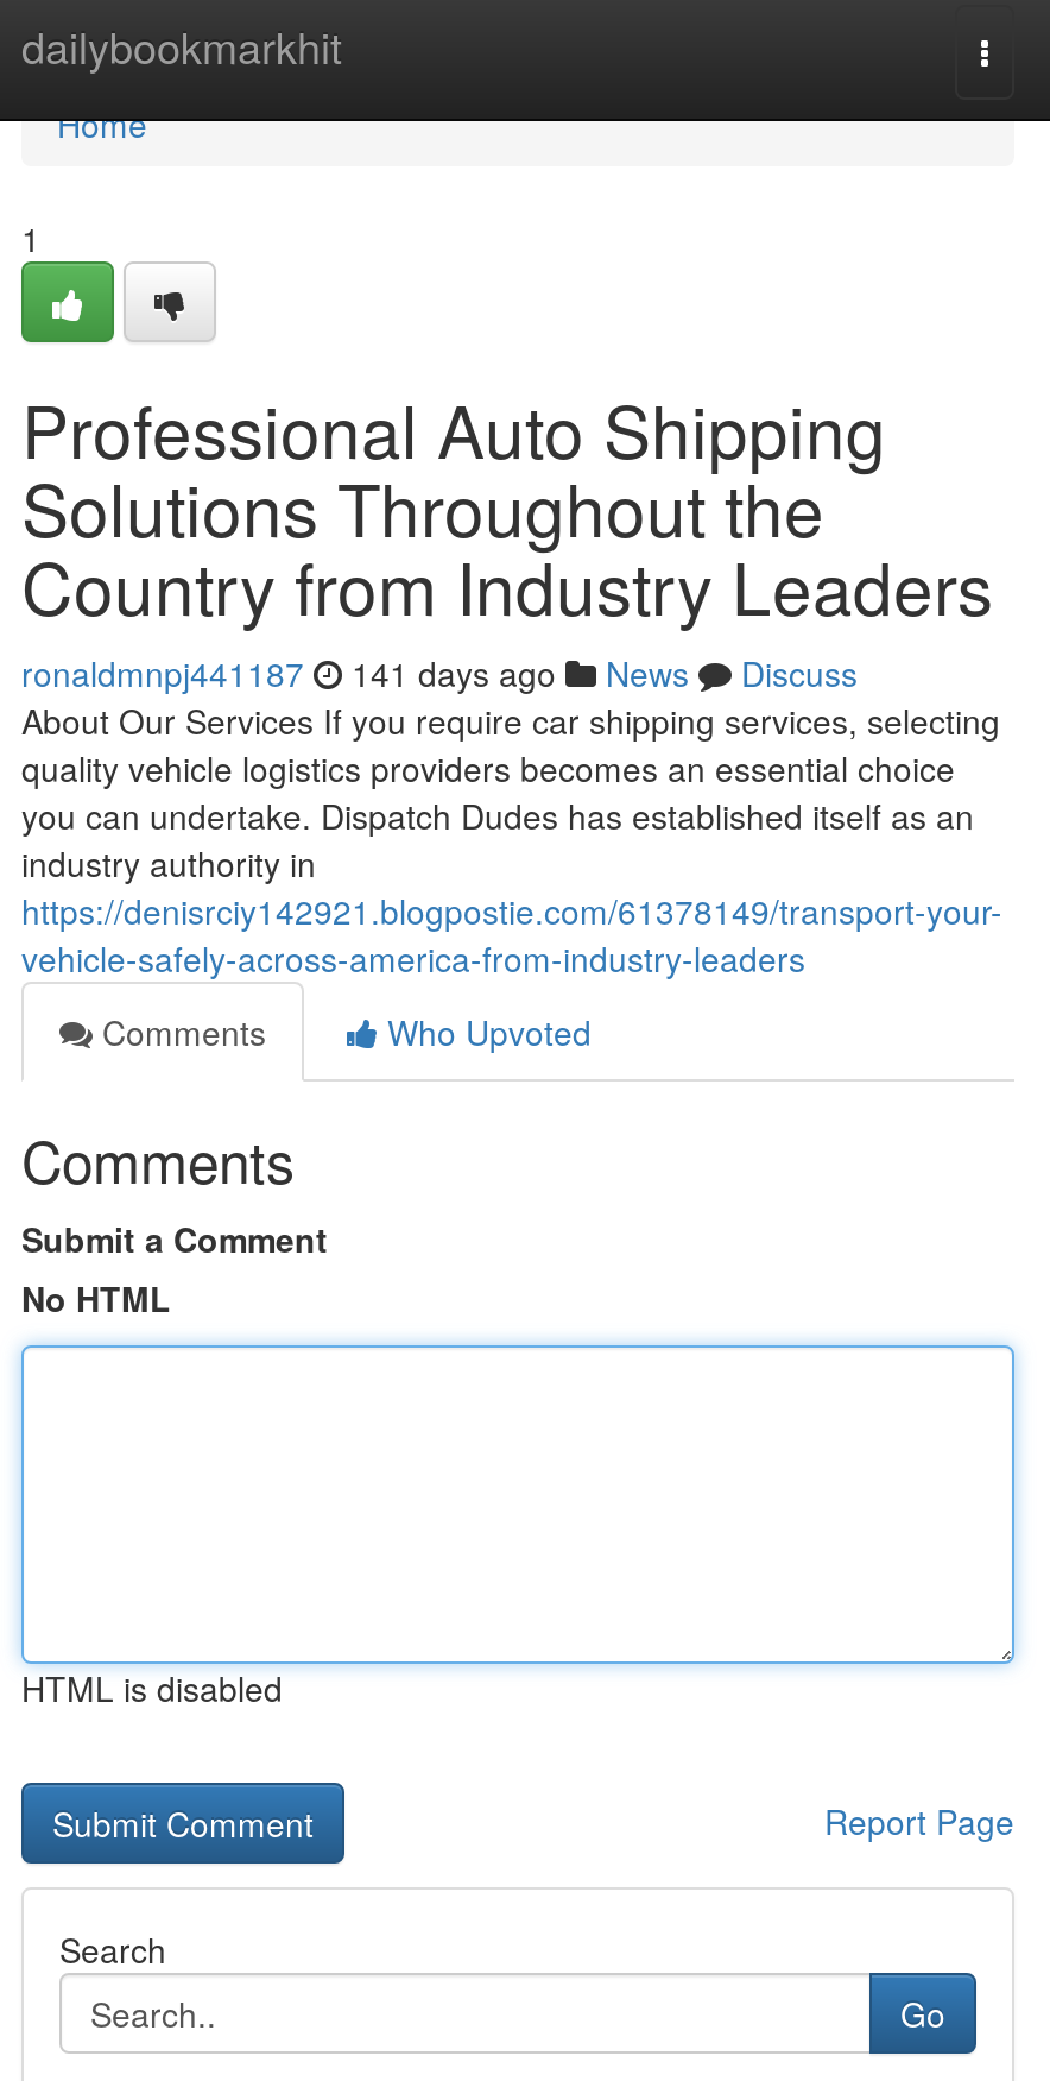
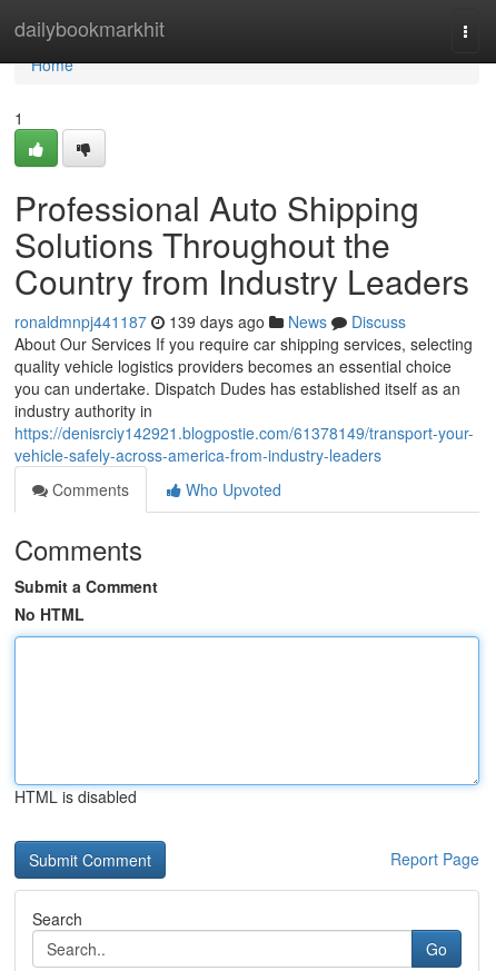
[21,649,858,696] ronaldmnpj441187 141 days ago News Discuss -> [14,310,406,333] ronaldmnpj441187 139 days ago News Discuss

